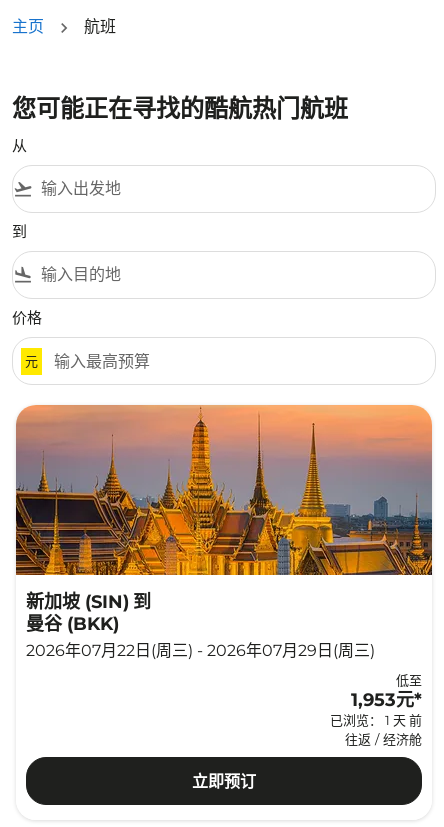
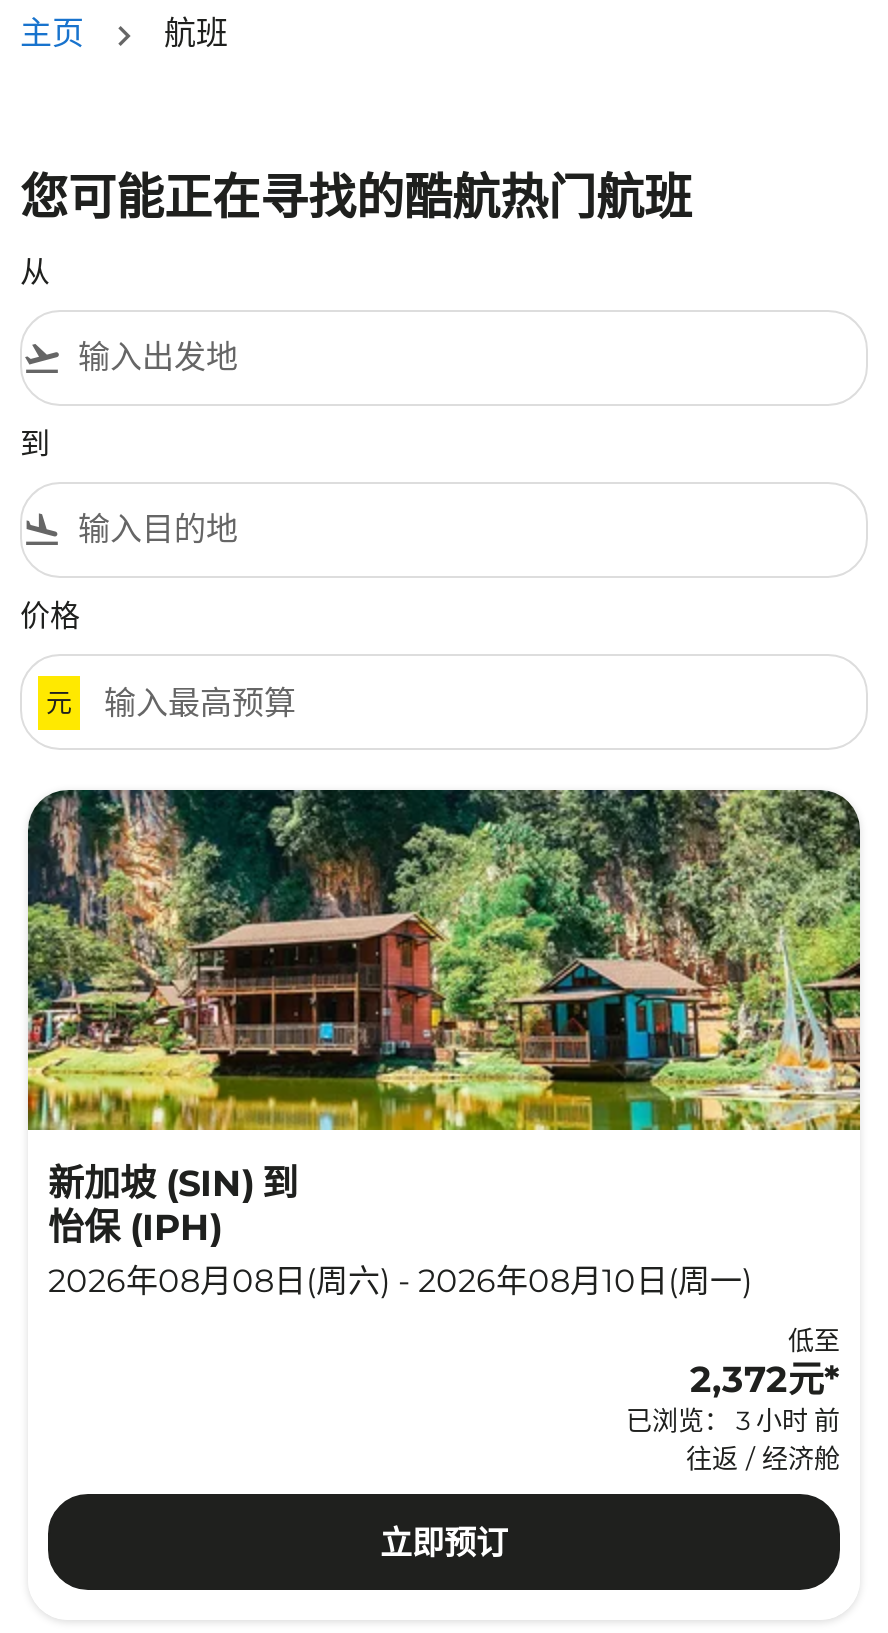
[15,404,433,660] [image] | 曼谷 (BKK) | 2026年07月22日(周三) - 2026年07月29日(周三) -> [26,788,862,1300] [image] | 怡保 (IPH) | 2026年08月08日(周六) - 2026年08月10日(周一)
[330,689,422,728] 1,953元* | 已浏览： 1 天 前 -> [626,1358,840,1436] 2,372元* | 已浏览： 3 小时 前

